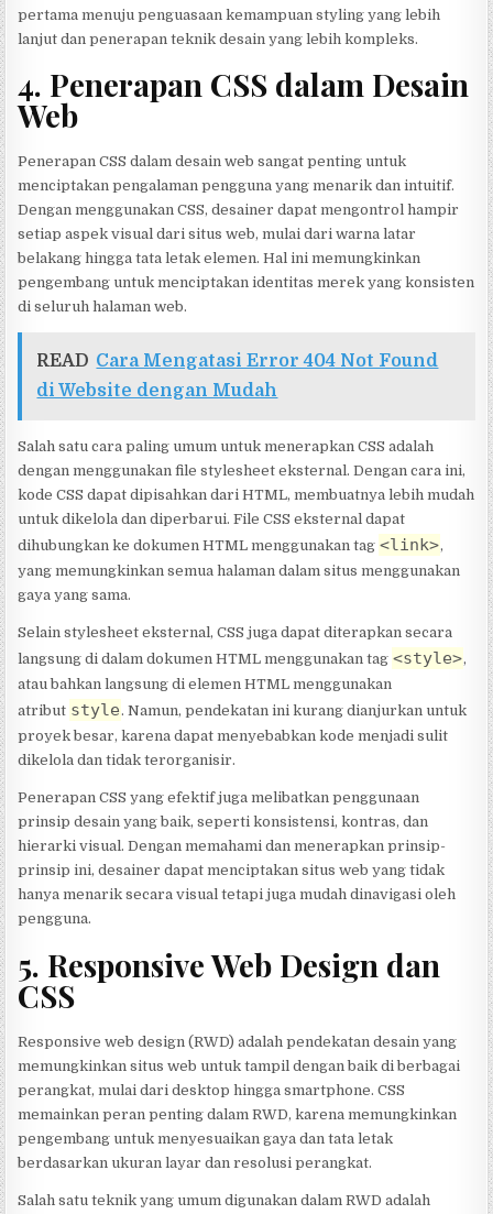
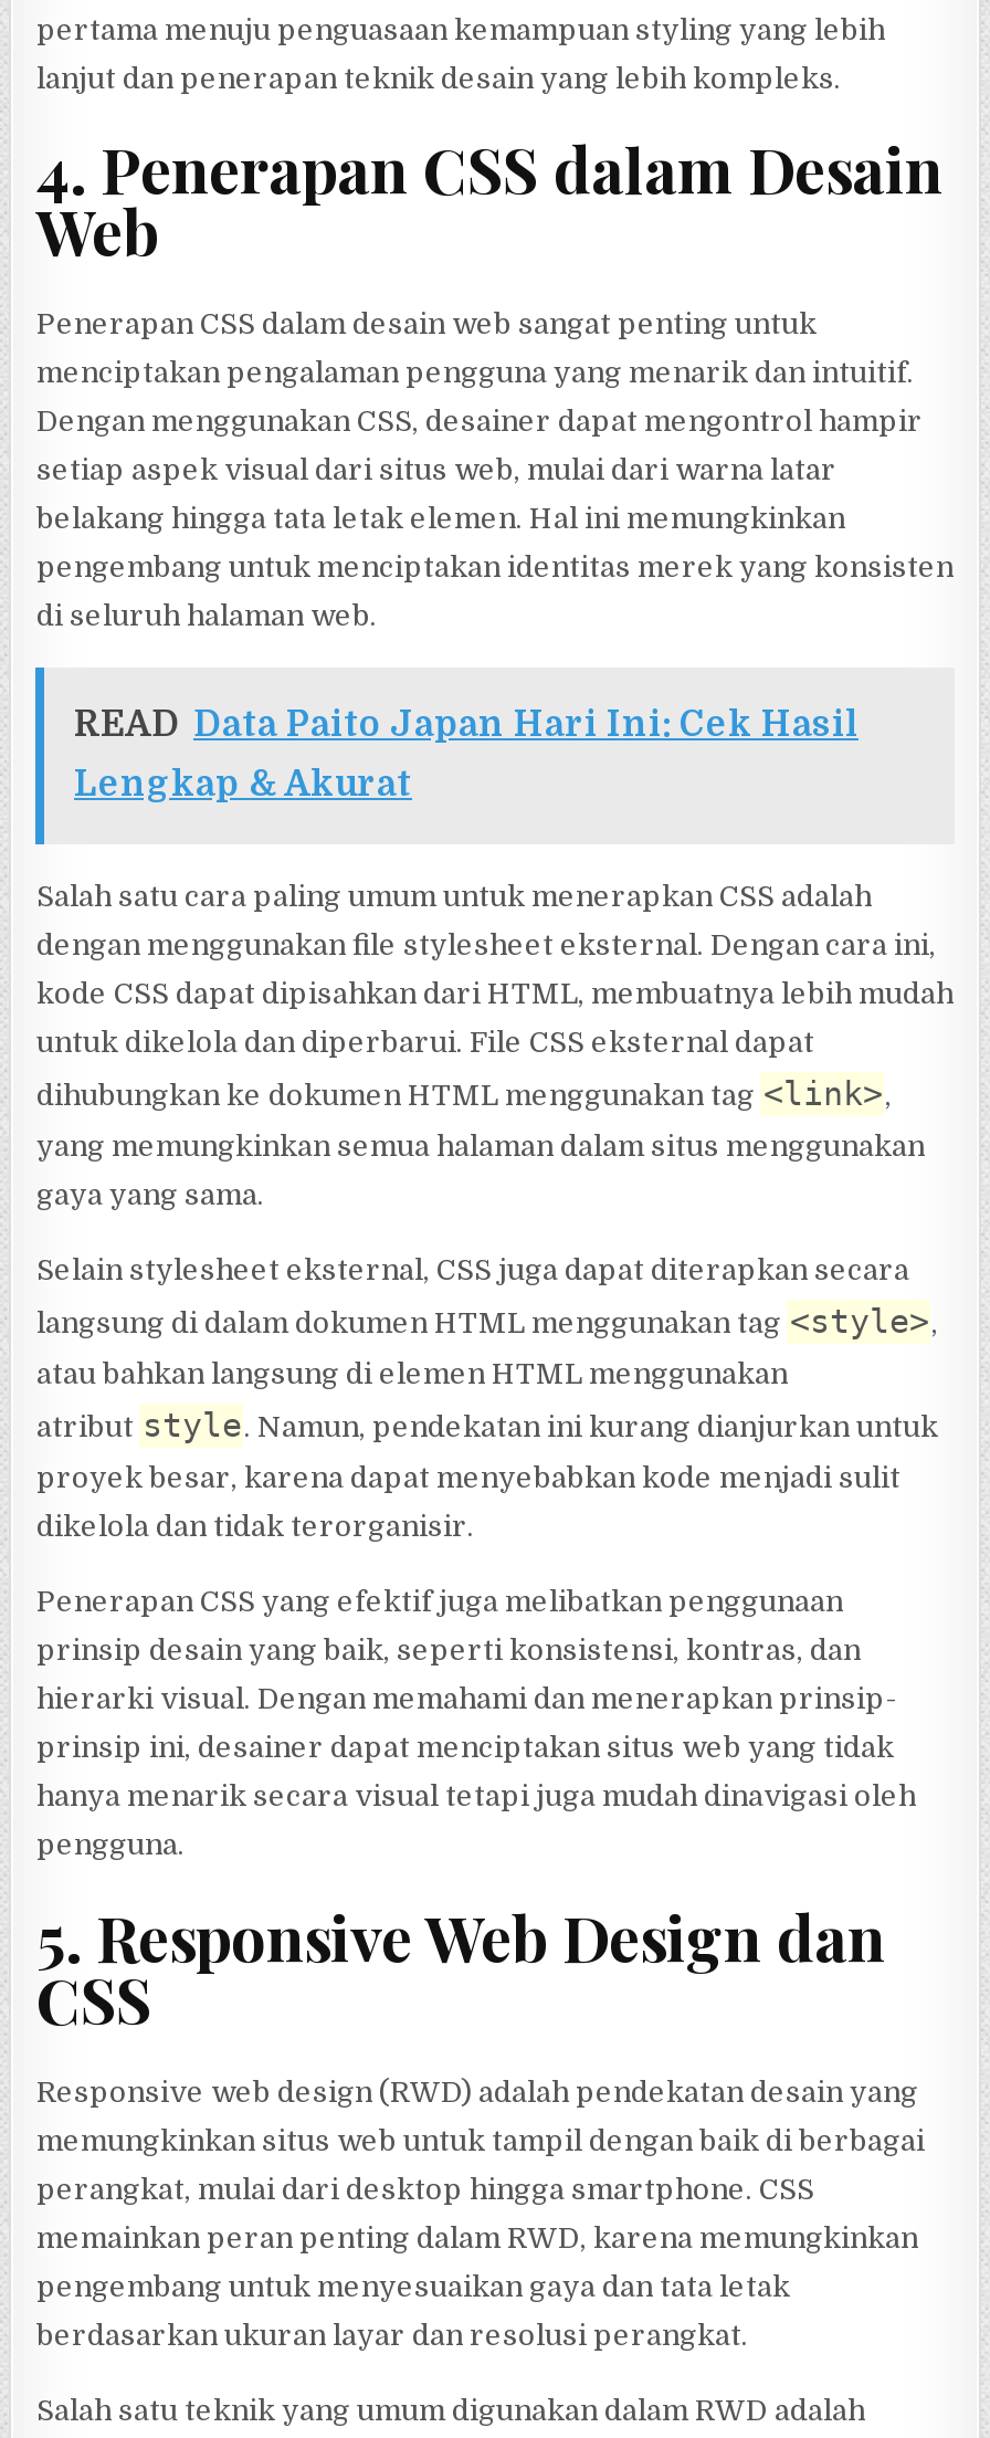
[37,351,439,371] READ Cara Mengatasi Error 404 Not Found -> [74,705,859,745] READ Data Paito Japan Hari Ini: Cek Hasil
[37,381,278,401] di Website dengan Mudah -> [74,765,412,805] Lengkap & Akurat

